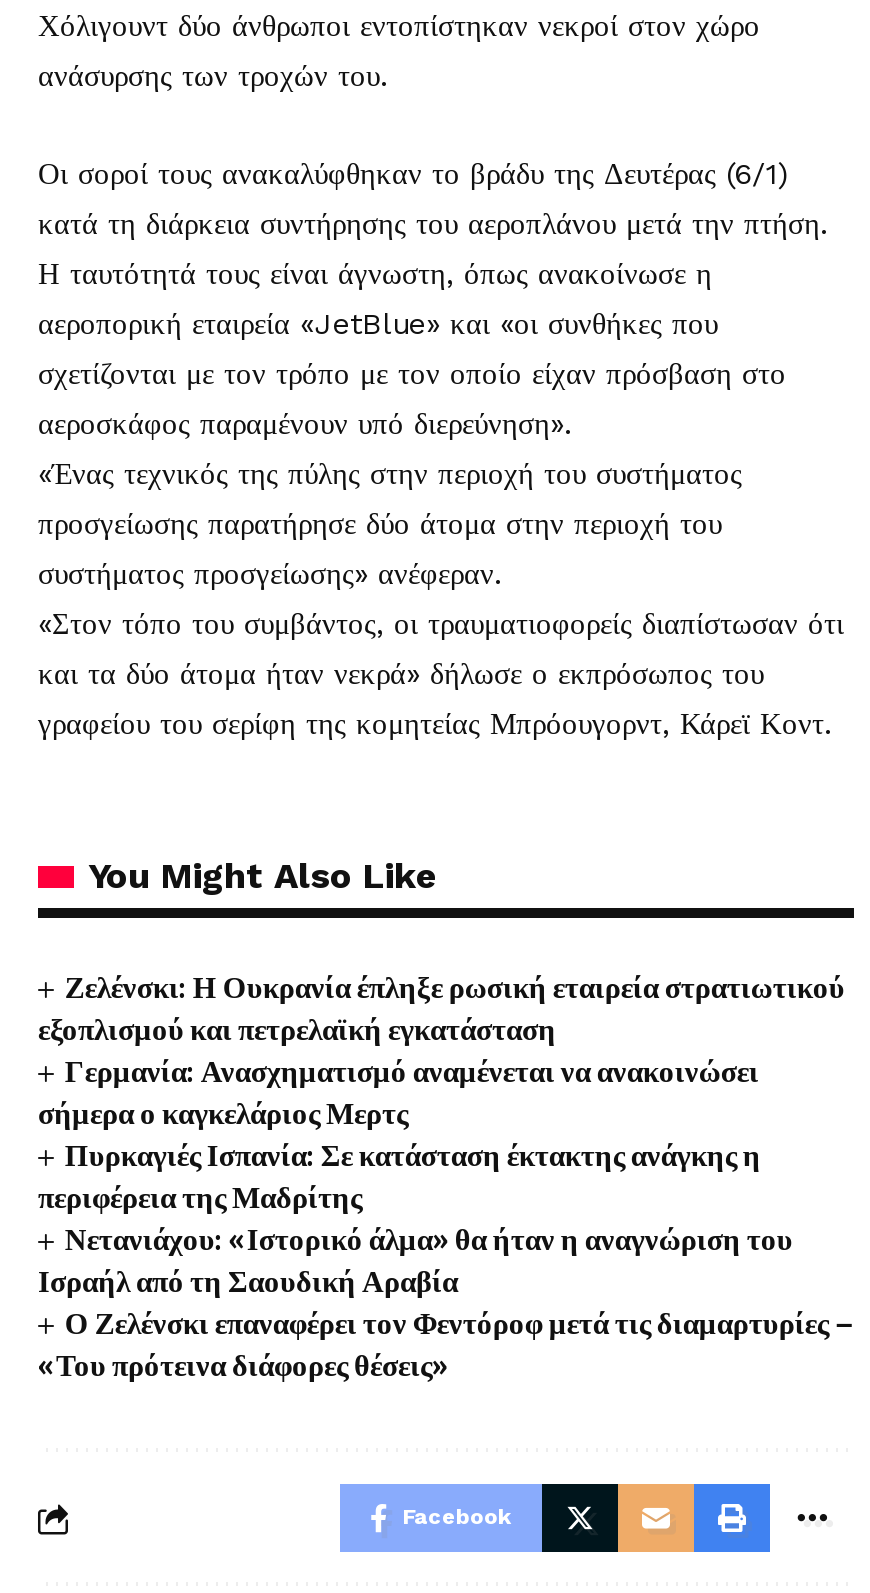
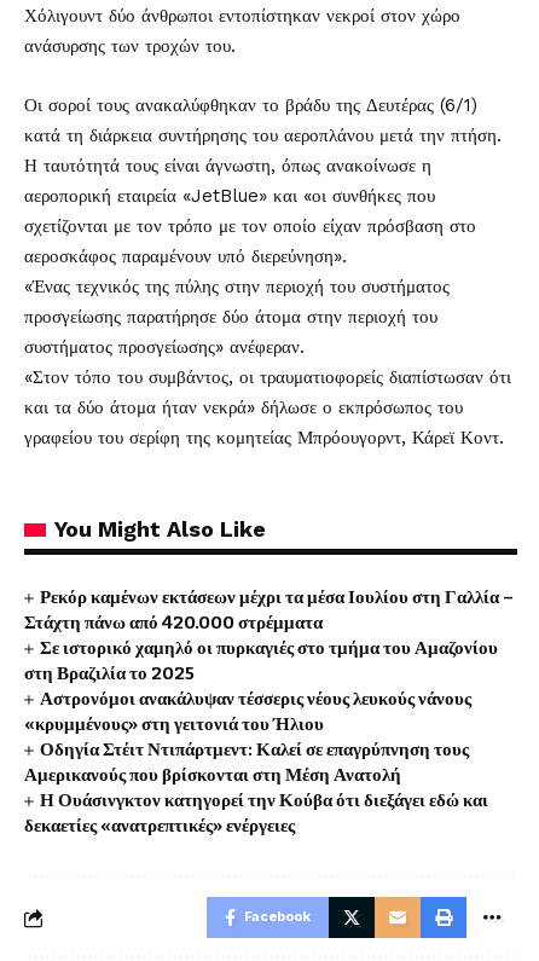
[38,970,853,1384] Ζελένσκι: Η Ουκρανία έπληξε ρωσική εταιρεία στρατιωτικού | εξοπλισμού και πετρελαϊκή εγκατάσταση | Γερμανία: Ανασχηματισμό αναμένεται να ανακοινώσει | σήμερα ο καγκελάριος Μερτς | Πυρκαγιές Ισπανία: Σε κατάσταση έκτακτης ανάγκης η | περιφέρεια της Μαδρίτης | Νετανιάχου: «Ιστορικό άλμα» θα ήταν η αναγνώριση του | Ισραήλ από τη Σαουδική Αραβία | Ο Ζελένσκι επαναφέρει τον Φεντόροφ μετά τις διαμαρτυρίες – | «Του πρότεινα διάφορες θέσεις» -> [24,586,514,836] Ρεκόρ καμένων εκτάσεων μέχρι τα μέσα Ιουλίου στη Γαλλία – | Στάχτη πάνω από 420.000 στρέμματα | Σε ιστορικό χαμηλό οι πυρκαγιές στο τμήμα του Αμαζονίου | στη Βραζιλία το 2025 | Αστρονόμοι ανακάλυψαν τέσσερις νέους λευκούς νάνους | «κρυμμένους» στη γειτονιά του Ήλιου | Οδηγία Στέιτ Ντιπάρτμεντ: Καλεί σε επαγρύπνηση τους | Αμερικανούς που βρίσκονται στη Μέση Ανατολή | Η Ουάσινγκτον κατηγορεί την Κούβα ότι διεξάγει εδώ και | δεκαετίες «ανατρεπτικές» ενέργειες

